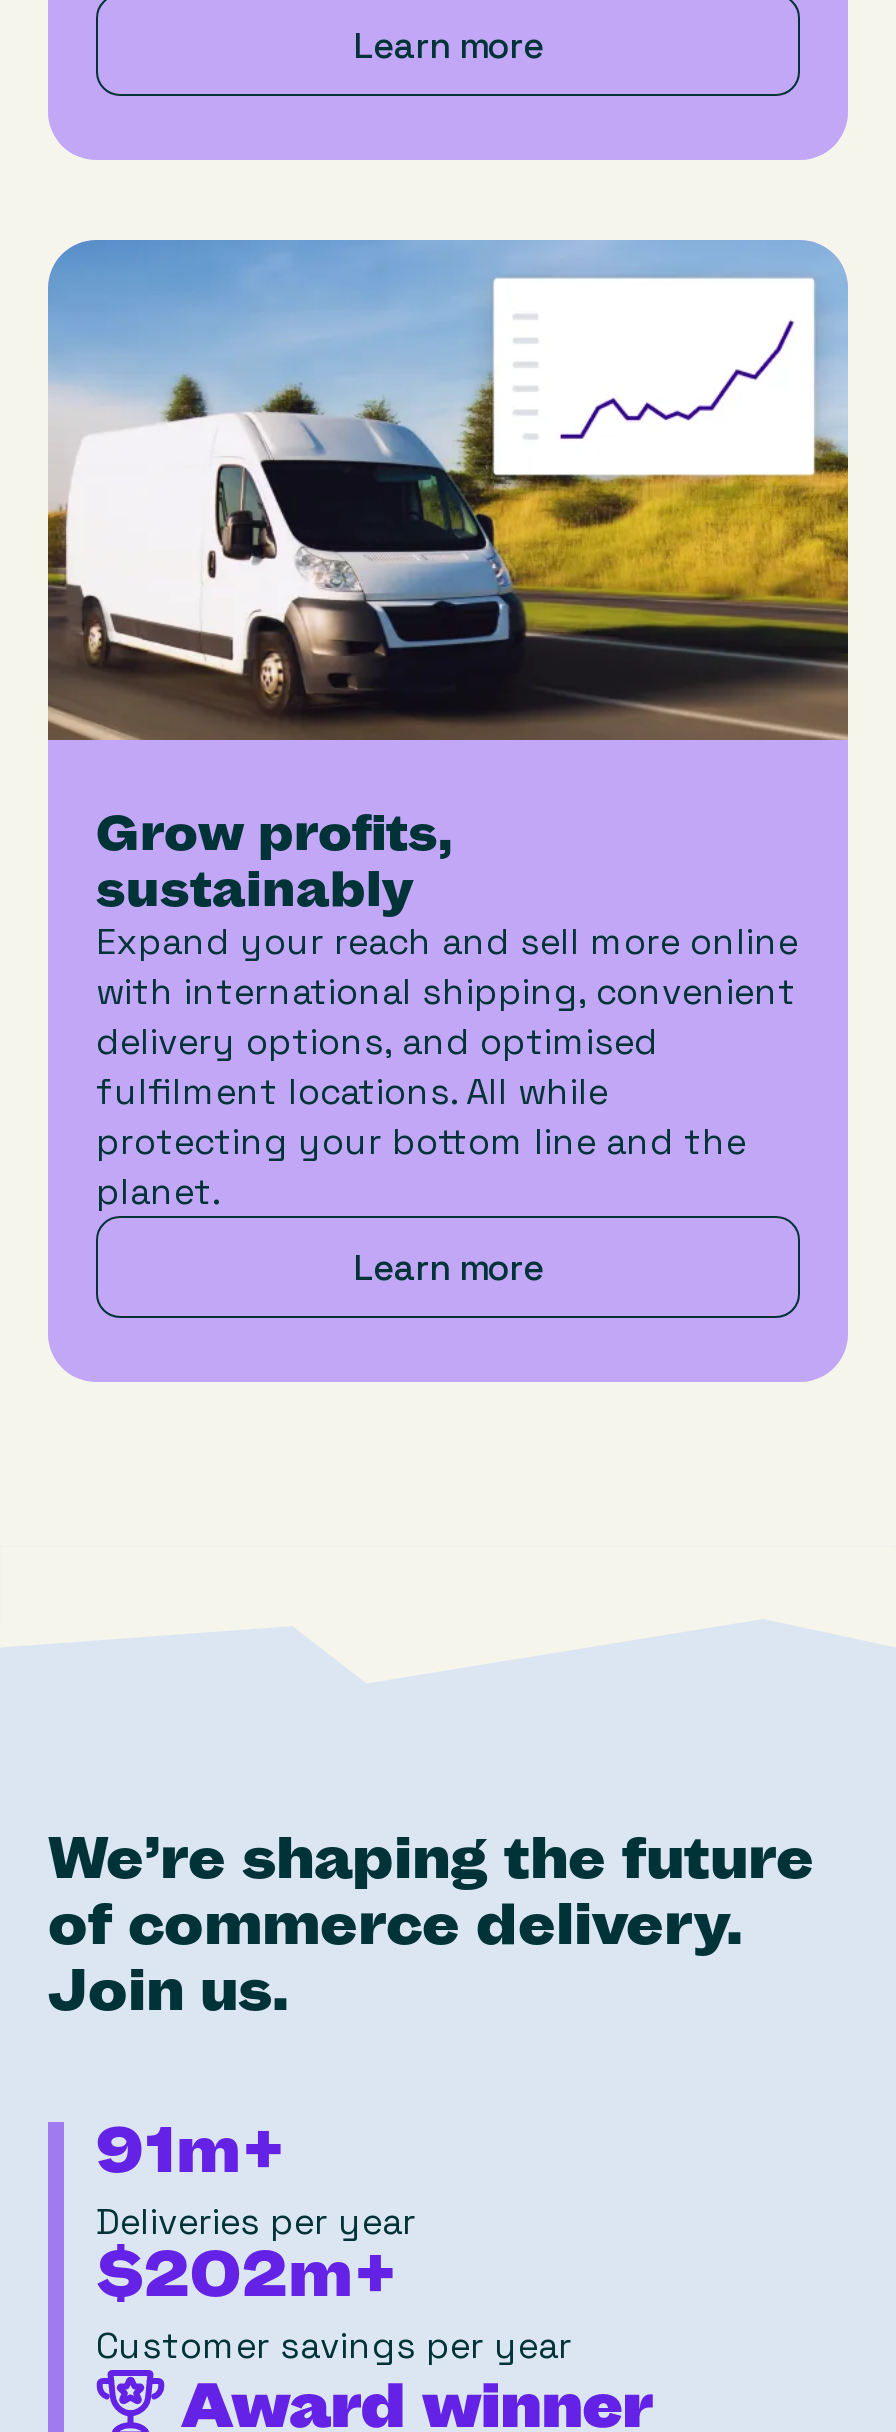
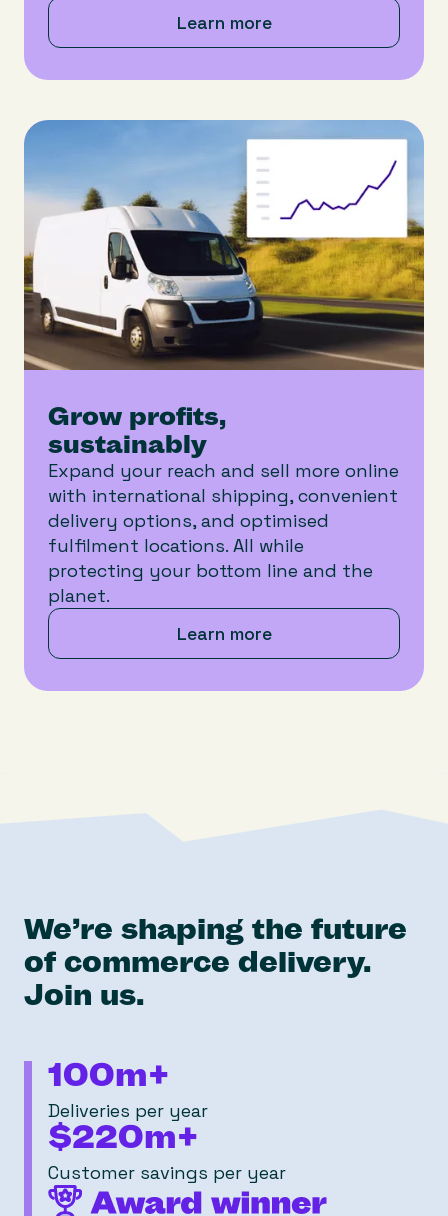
[96,2108,286,2188] 91m+ -> [48,1054,170,1094] 100m+
[96,2232,398,2312] $202m+ -> [48,1116,199,1156] $220m+

